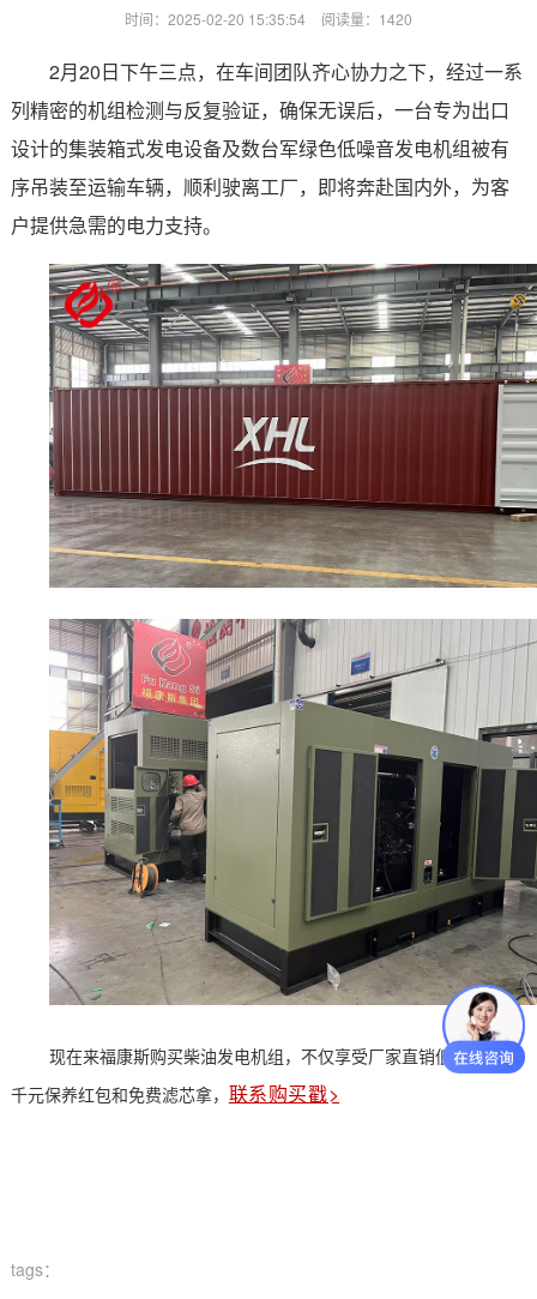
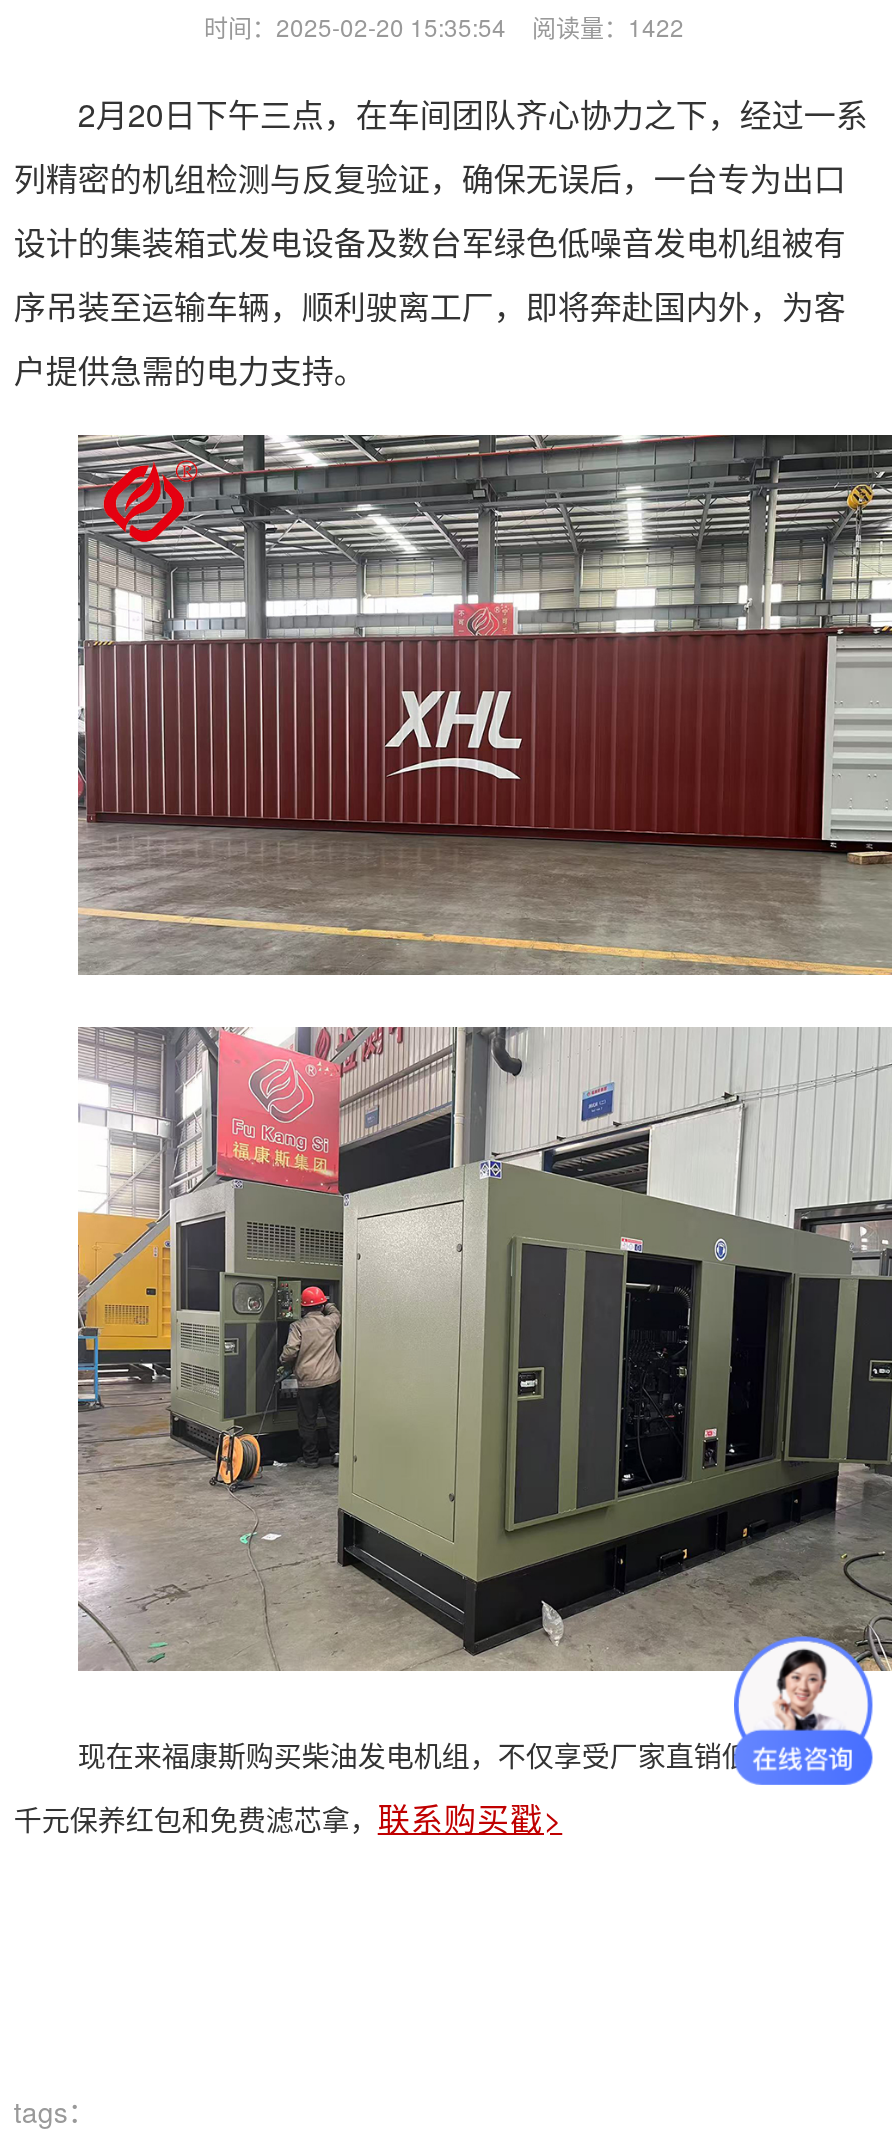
[125,8,412,29] 时间：2025-02-20 15:35:54 阅读量：1420 -> [204,9,684,43] 时间：2025-02-20 15:35:54 阅读量：1422

